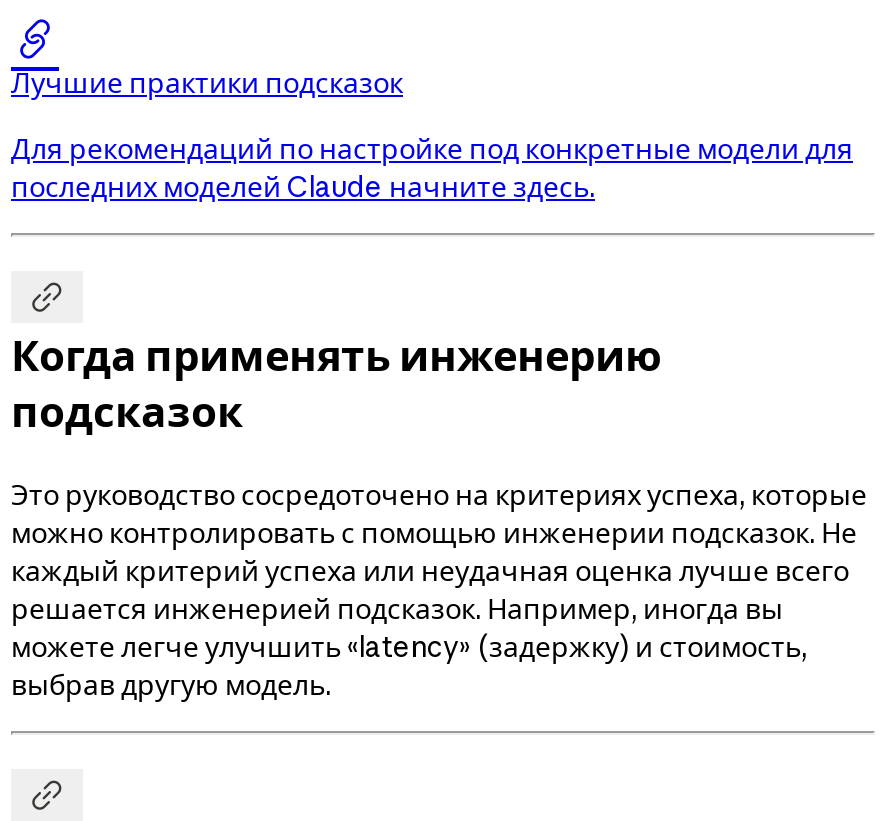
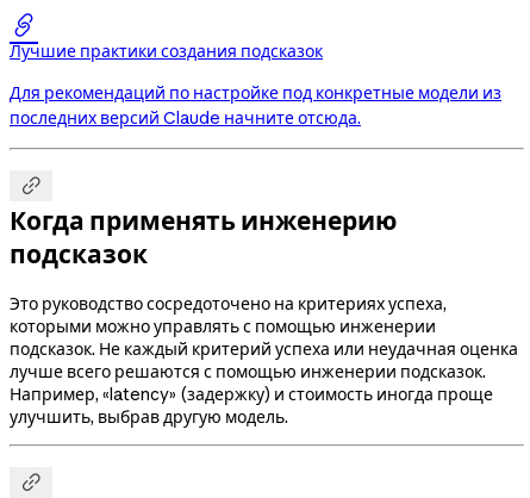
[11,64,403,100] Лучшие практики подсказок -> [10,40,323,62] Лучшие практики создания подсказок
[11,130,853,204] Для рекомендаций по настройке под конкретные модели для | последних моделей Claude начните здесь. -> [10,82,501,128] Для рекомендаций по настройке под конкретные модели из | последних версий Claude начните отсюда.
[11,476,867,702] Это руководство сосредоточено на критериях успеха, которые | можно контролировать с помощью инженерии подсказок. Не | каждый критерий успеха или неудачная оценка лучше всего | решается инженерией подсказок. Например, иногда вы | можете легче улучшить «latency» (задержку) и стоимость, | выбрав другую модель. -> [10,292,518,427] Это руководство сосредоточено на критериях успеха, | которыми можно управлять с помощью инженерии | подсказок. Не каждый критерий успеха или неудачная оценка | лучше всего решаются с помощью инженерии подсказок. | Например, «latency» (задержку) и стоимость иногда проще | улучшить, выбрав другую модель.

